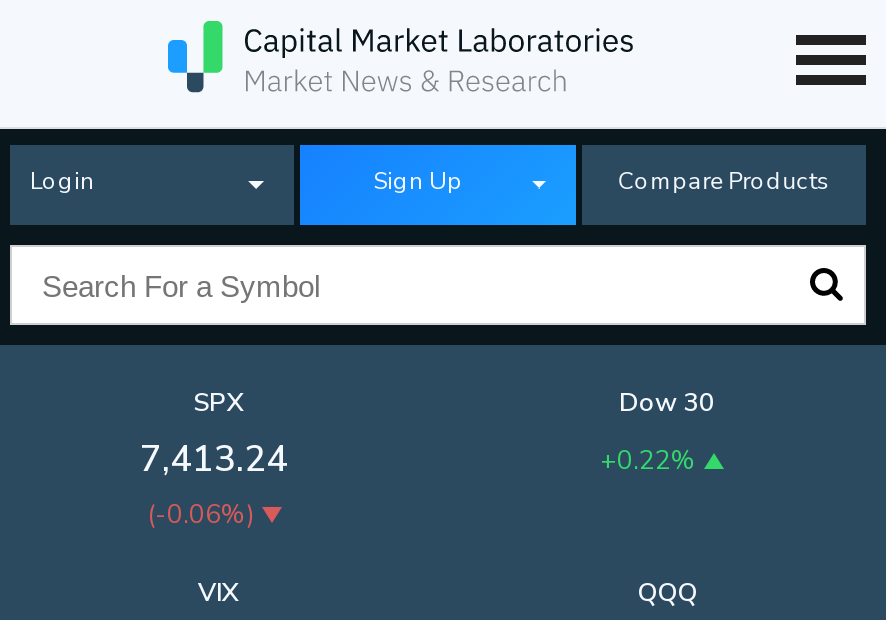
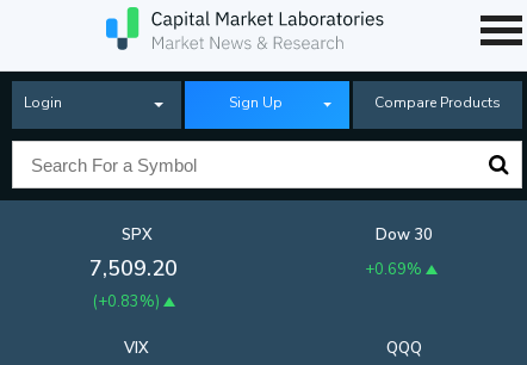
[130,435,298,483] 7,413.24 -> [83,254,184,283] 7,509.20
[601,443,697,479] +0.22% -> [364,259,421,280] +0.69%
[147,497,261,533] (-0.06%) -> [92,291,163,313] (+0.83%)

